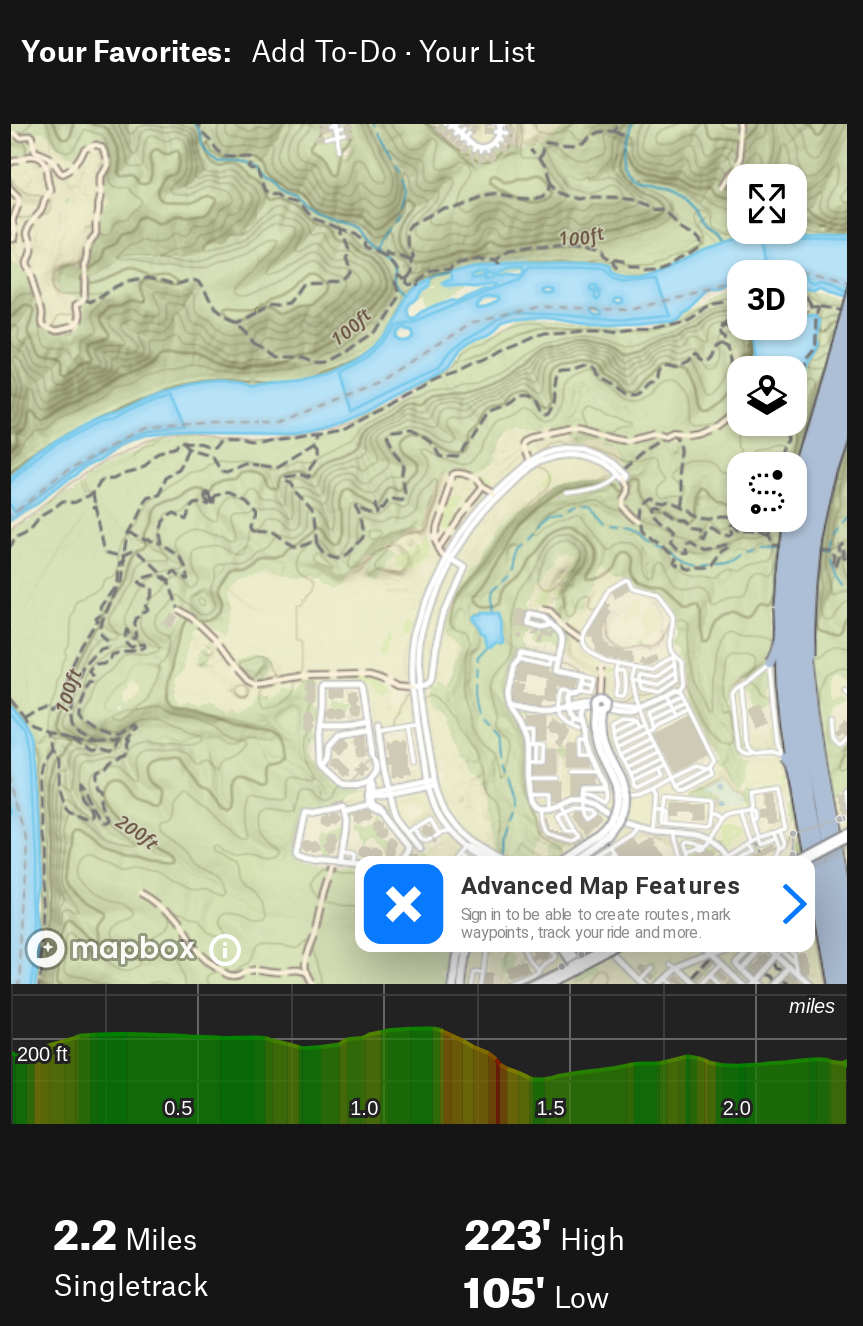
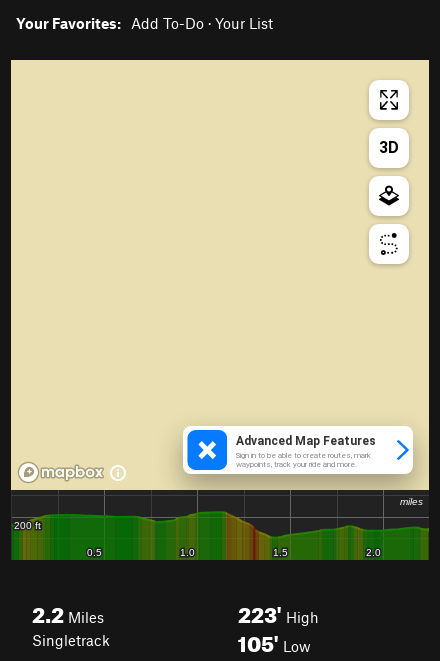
[9,124,849,984] [image] -> [11,60,430,490] [image]

